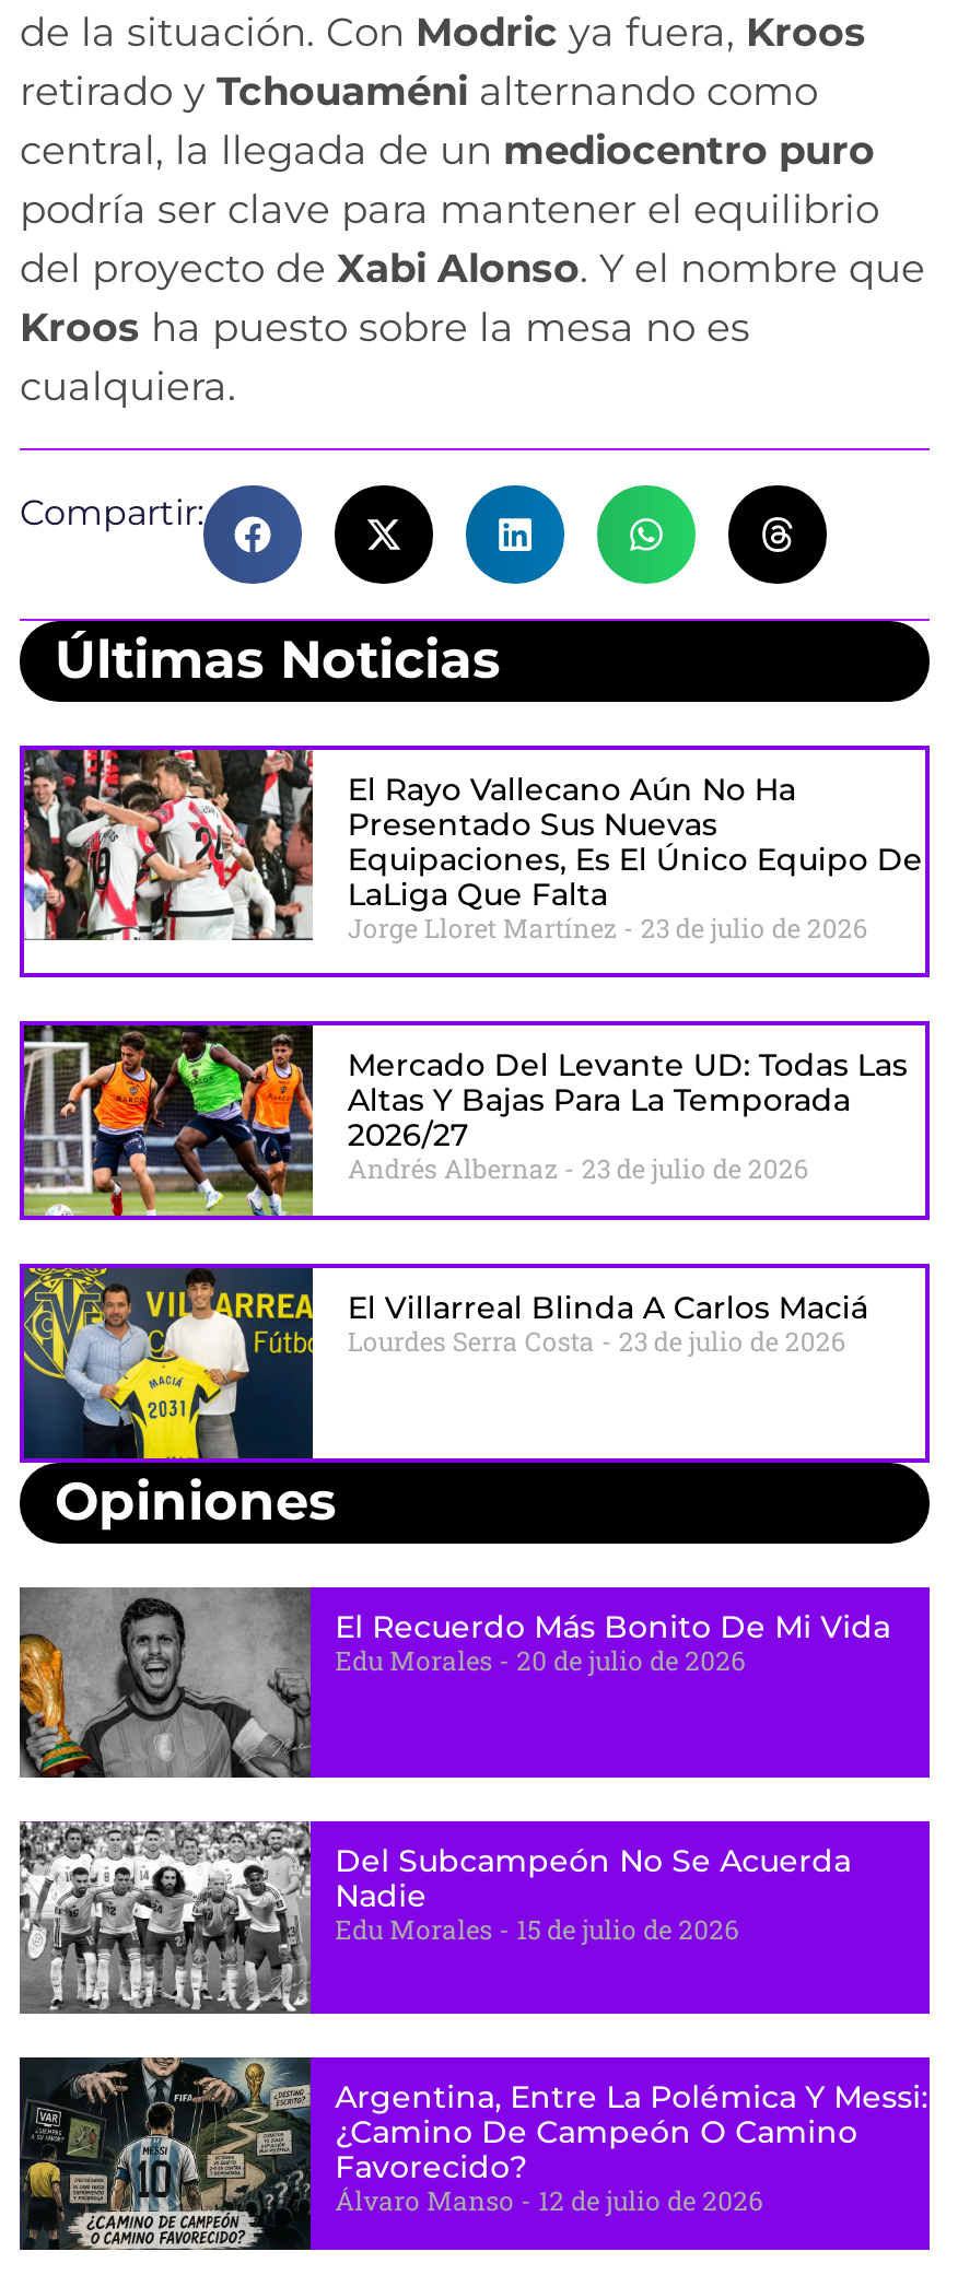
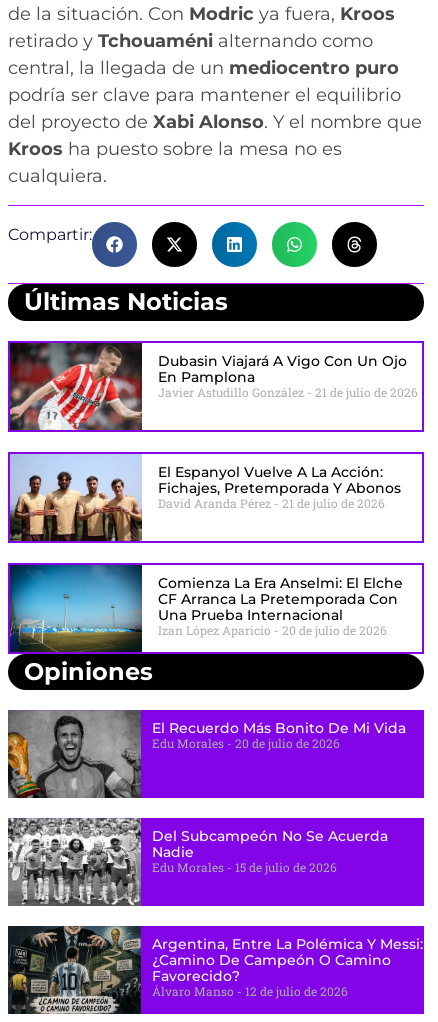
[22,748,923,973] [image] | El Rayo Vallecano Aún No Ha | Presentado Sus Nuevas | Equipaciones, Es El Único Equipo De | LaLiga Que Falta | Jorge Lloret Martínez 23 de julio de 2026 -> [9,342,418,431] [image] | Dubasin Viajará A Vigo Con Un Ojo | En Pamplona | Javier Astudillo González 21 de julio de 2026
[22,1023,907,1218] [image] | Mercado Del Levante UD: Todas Las | Altas Y Bajas Para La Temporada | 2026/27 | Andrés Albernaz 23 de julio de 2026 -> [9,454,401,542] [image] | El Espanyol Vuelve A La Acción: | Fichajes, Pretemporada Y Abonos | David Aranda Pérez 21 de julio de 2026
[22,1266,868,1461] [image] | El Villarreal Blinda A Carlos Maciá | Lourdes Serra Costa 23 de julio de 2026 -> [9,564,403,652] [image] | Comienza La Era Anselmi: El Elche | CF Arranca La Pretemporada Con | Una Prueba Internacional | Izan López Aparicio 20 de julio de 2026

